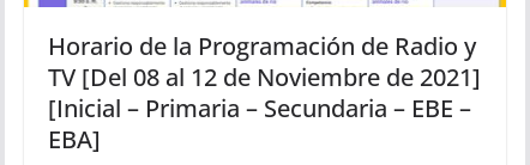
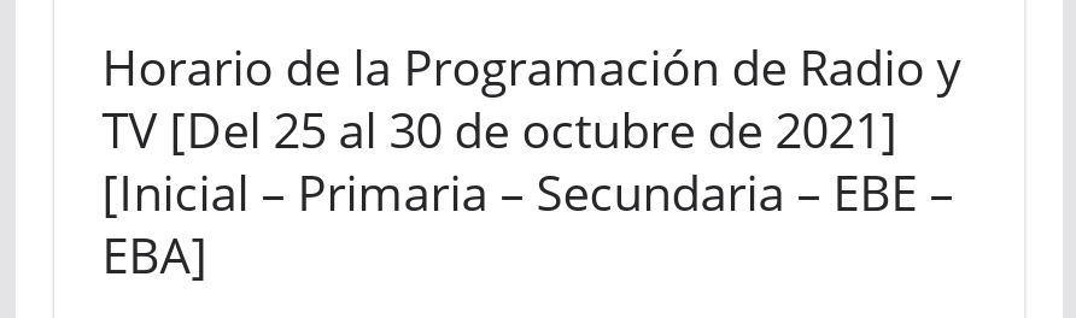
[48,60,480,93] TV [Del 08 al 12 de Noviembre de 2021] -> [102,98,898,163] TV [Del 25 al 30 de octubre de 2021]

